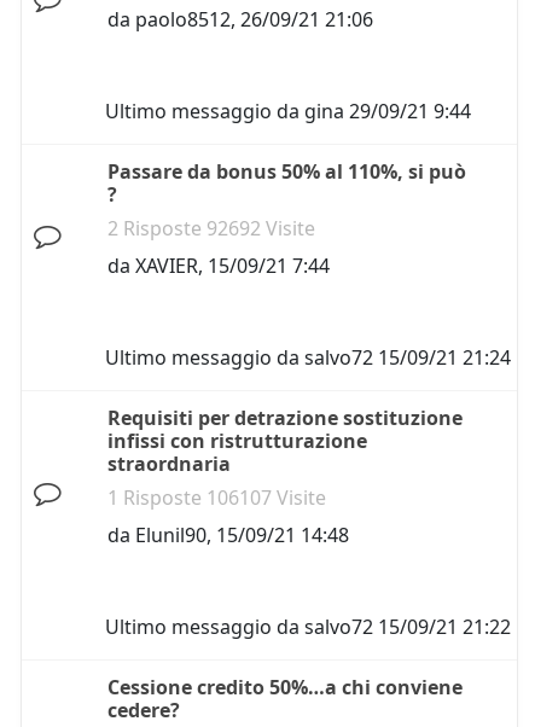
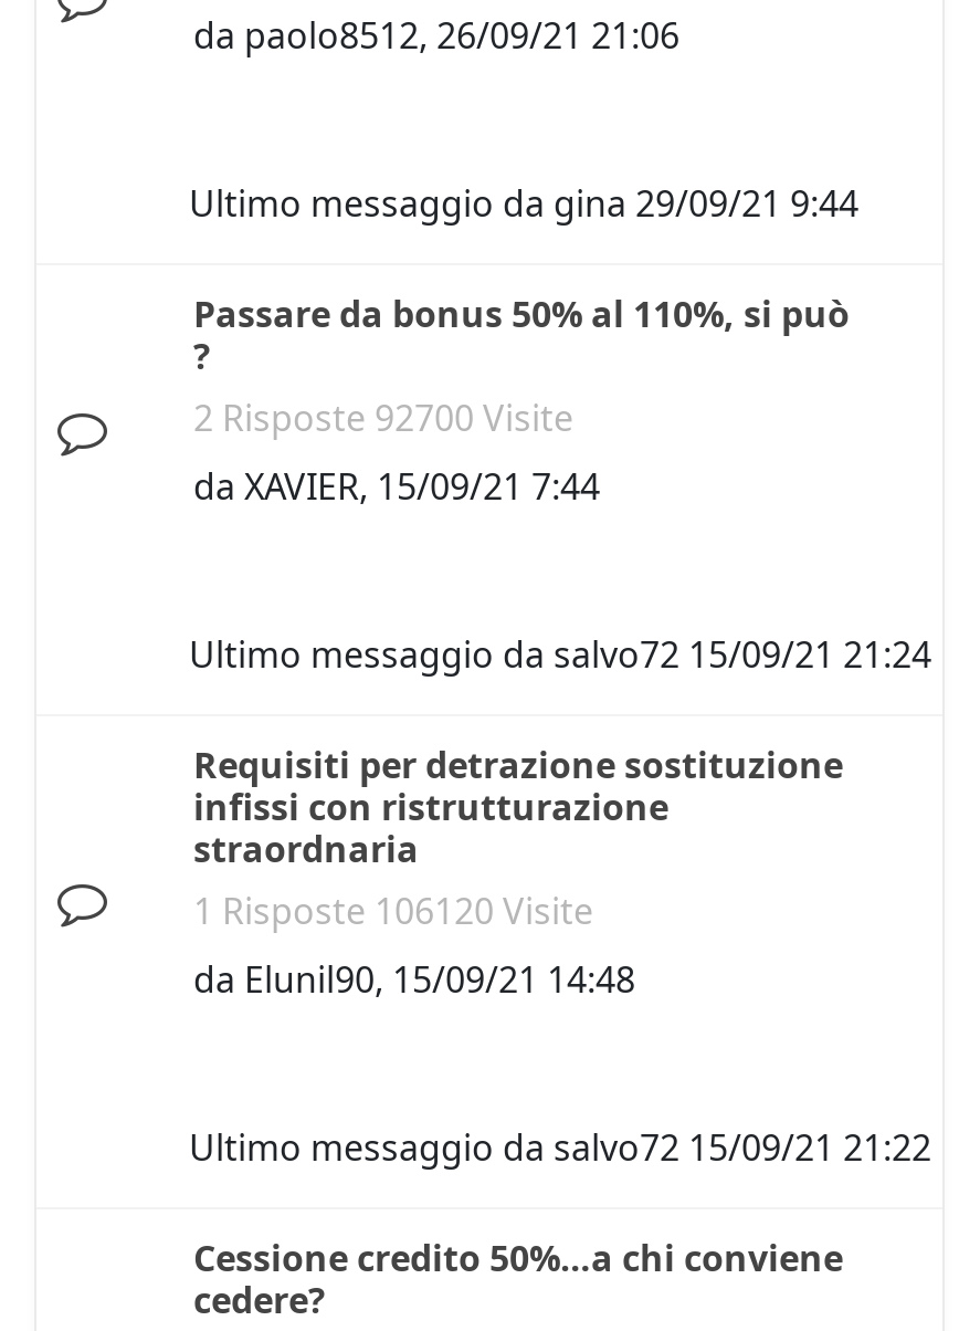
[107,215,315,242] 2 Risposte 92692 Visite -> [193,394,573,442] 2 Risposte 92700 Visite
[107,484,326,511] 1 Risposte 106107 Visite -> [193,887,593,935] 1 Risposte 106120 Visite

